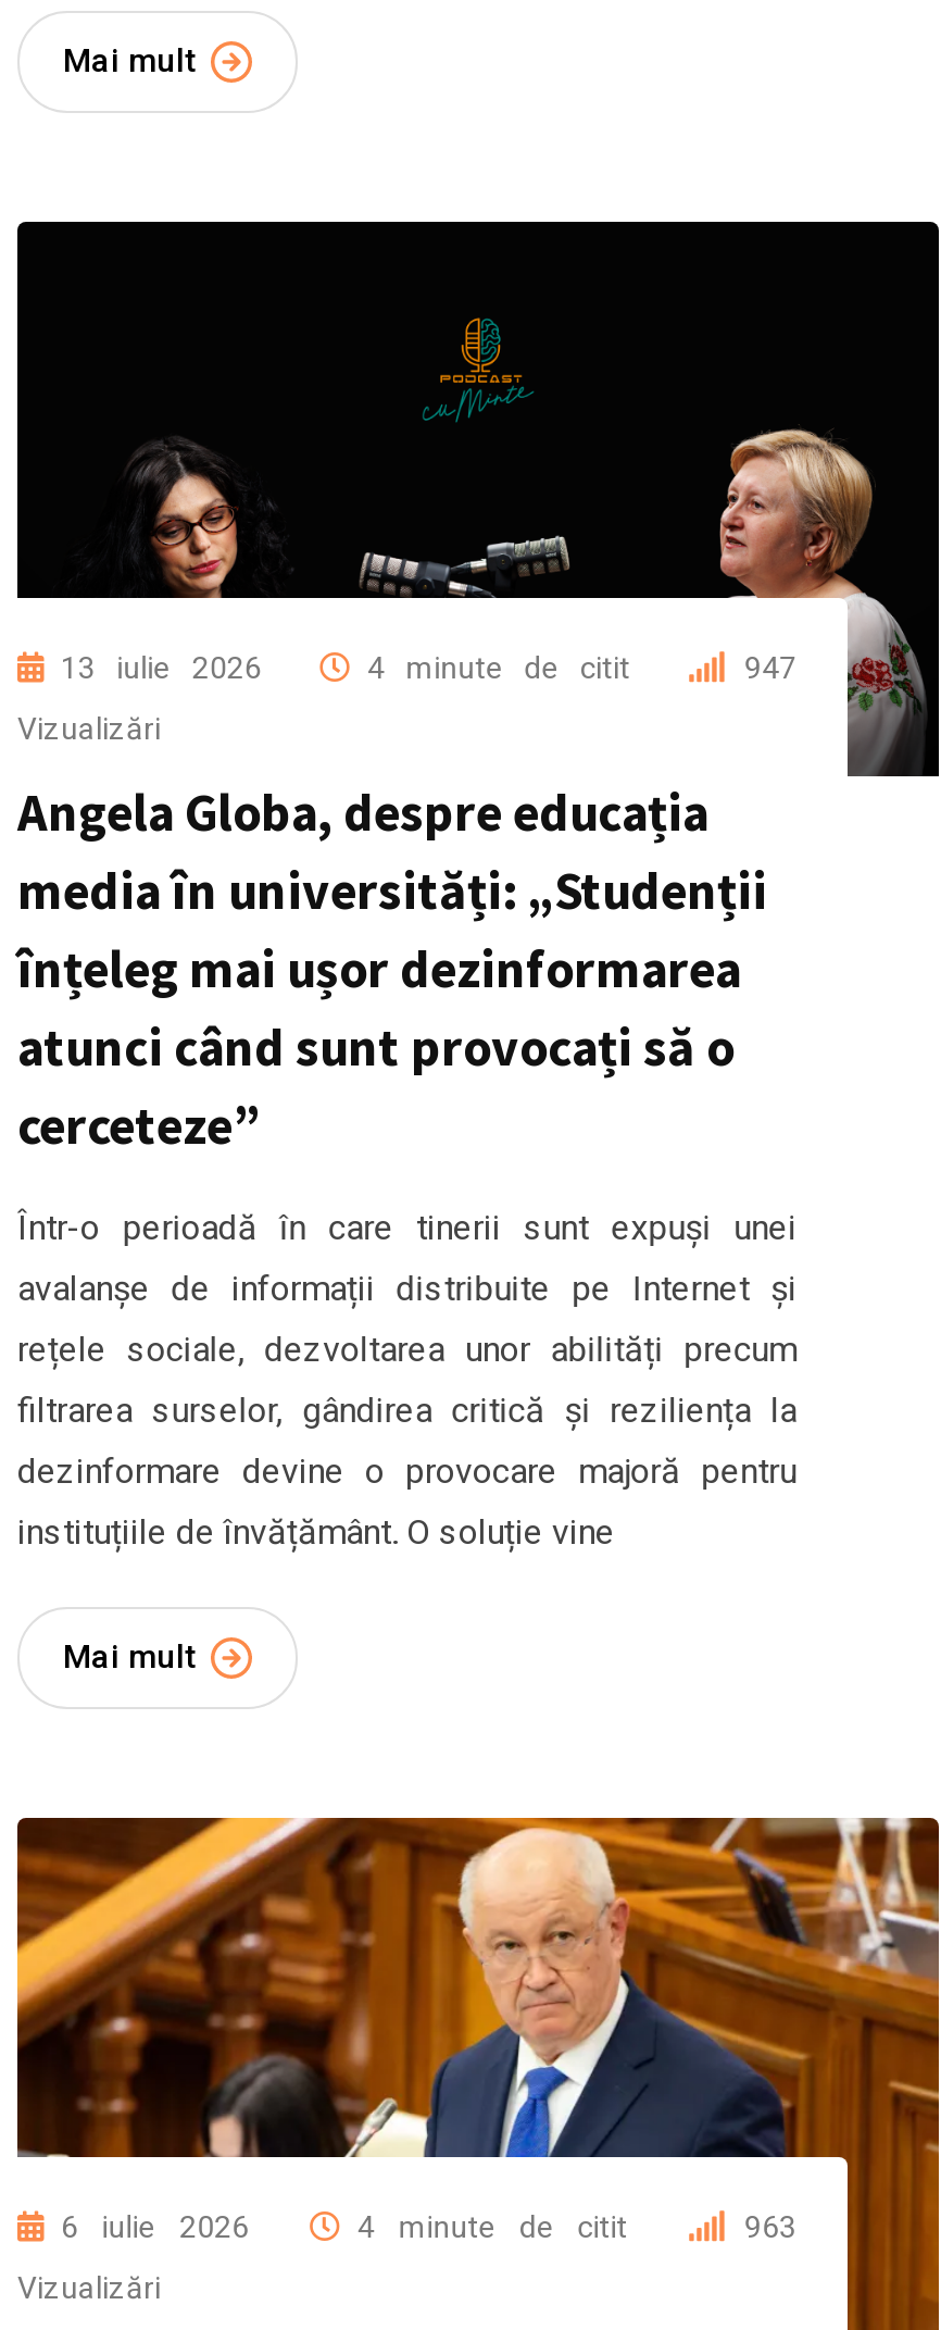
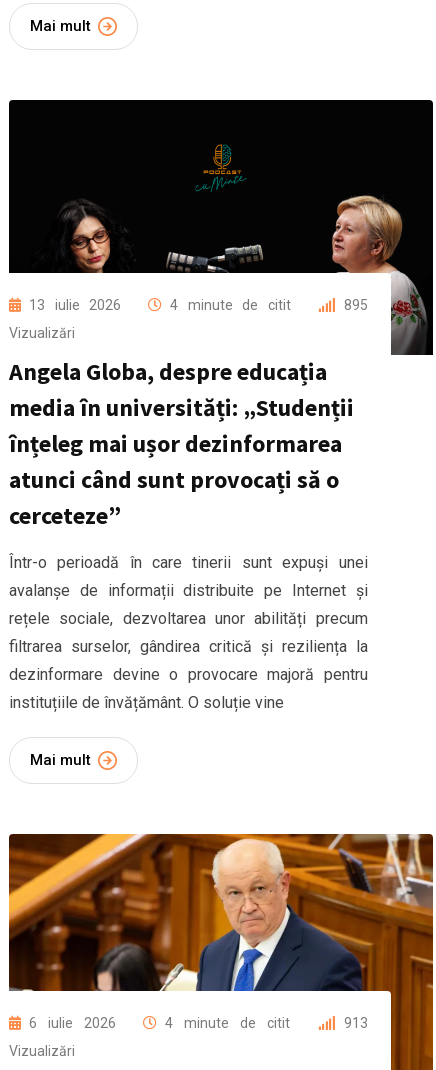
[745,650,797,685] 947 -> [344,297,368,313] 895
[745,2210,797,2245] 963 -> [344,1015,368,1031] 913

